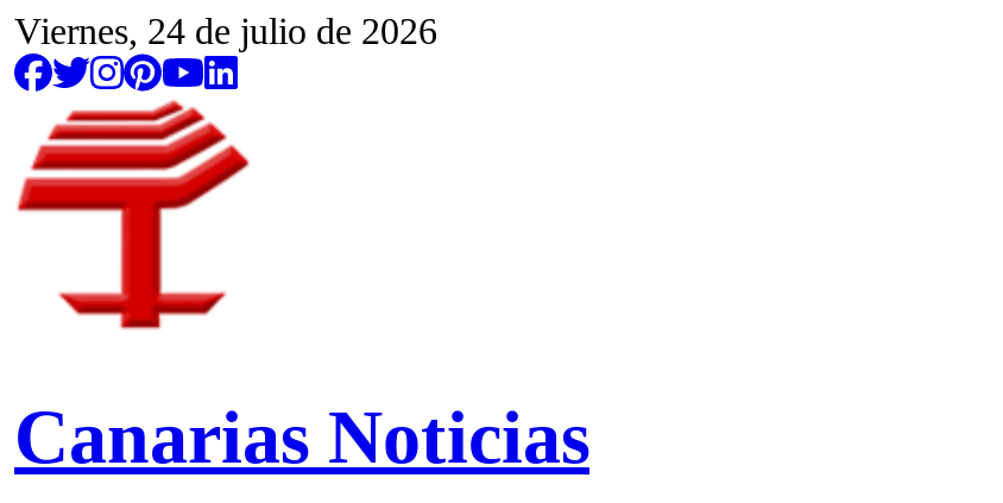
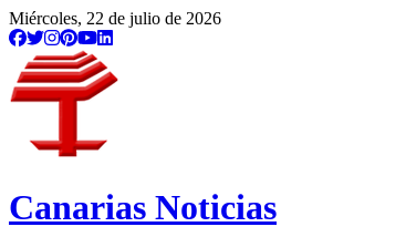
[14,11,437,51] Viernes, 24 de julio de 2026 -> [9,9,221,28] Miércoles, 22 de julio de 2026

